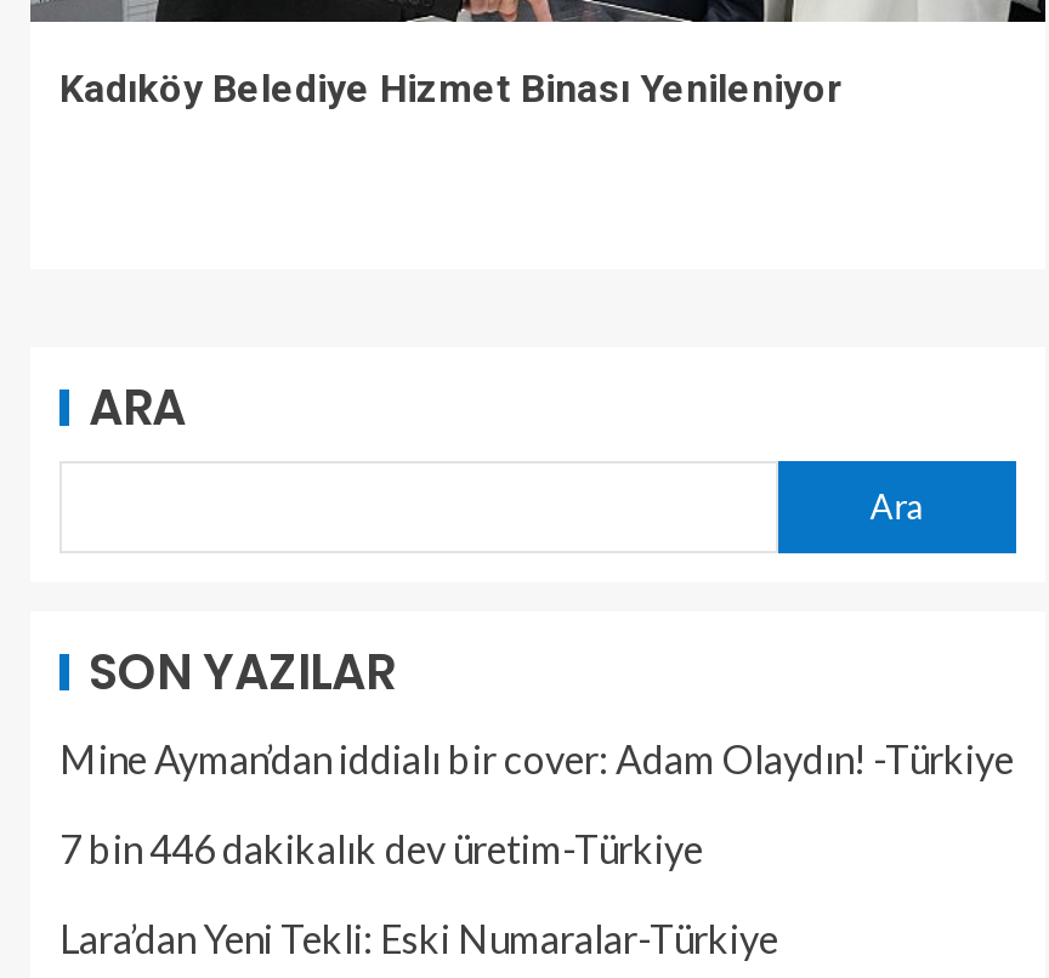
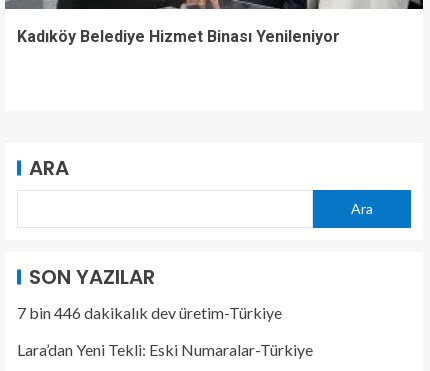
[59,735,1014,781] Mine Ayman’dan iddialı bir cover: Adam Olaydın! -Türkiye -> none

